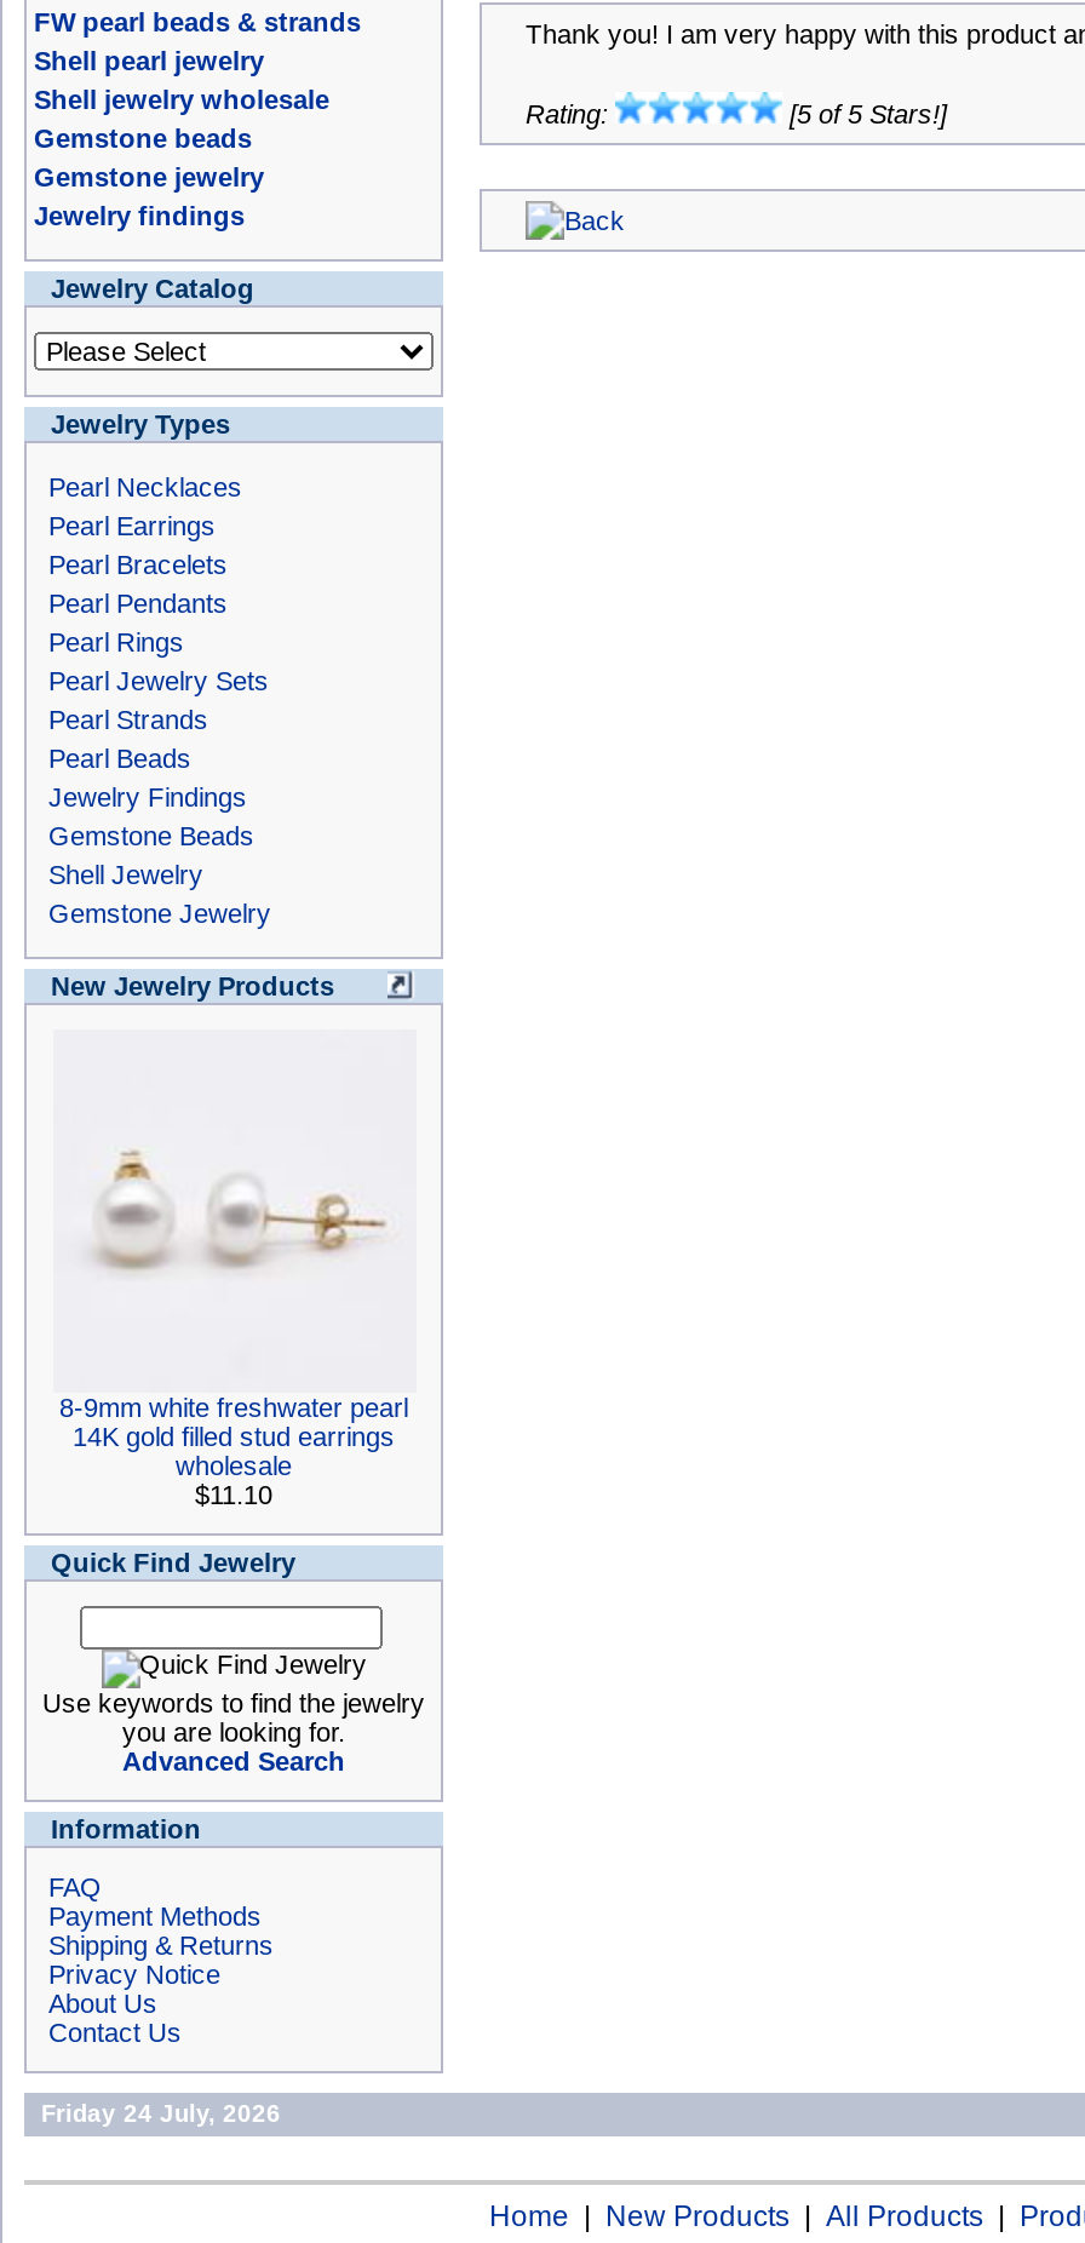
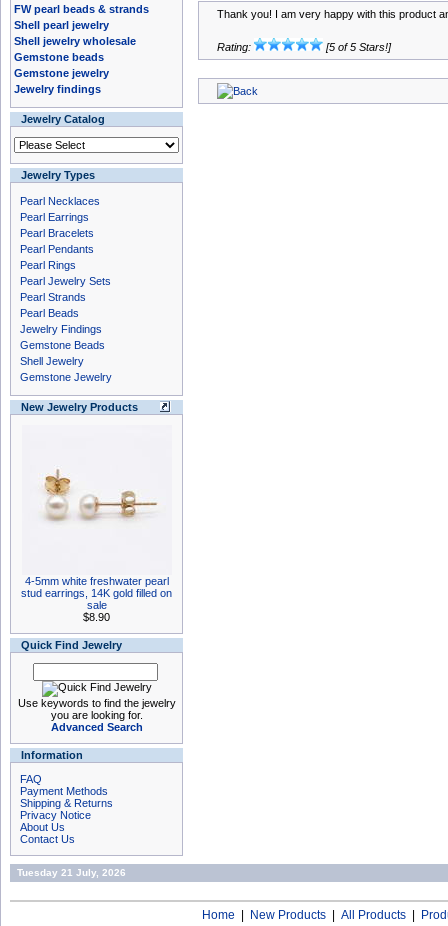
[87,1138,177,1277] [image] -> [37,469,72,526] [image]
[194,1172,356,1272] [image] -> [79,485,146,524] [image]
[59,1393,408,1509] 8-9mm white freshwater pearl | 14K gold filled stud earrings | wholesale | $11.10 -> [21,575,172,623] 4-5mm white freshwater pearl | stud earrings, 14K gold filled on | sale | $8.90
[27,2100,295,2127] Friday 24 July, 2026 -> [11,867,132,878] Tuesday 21 July, 2026

